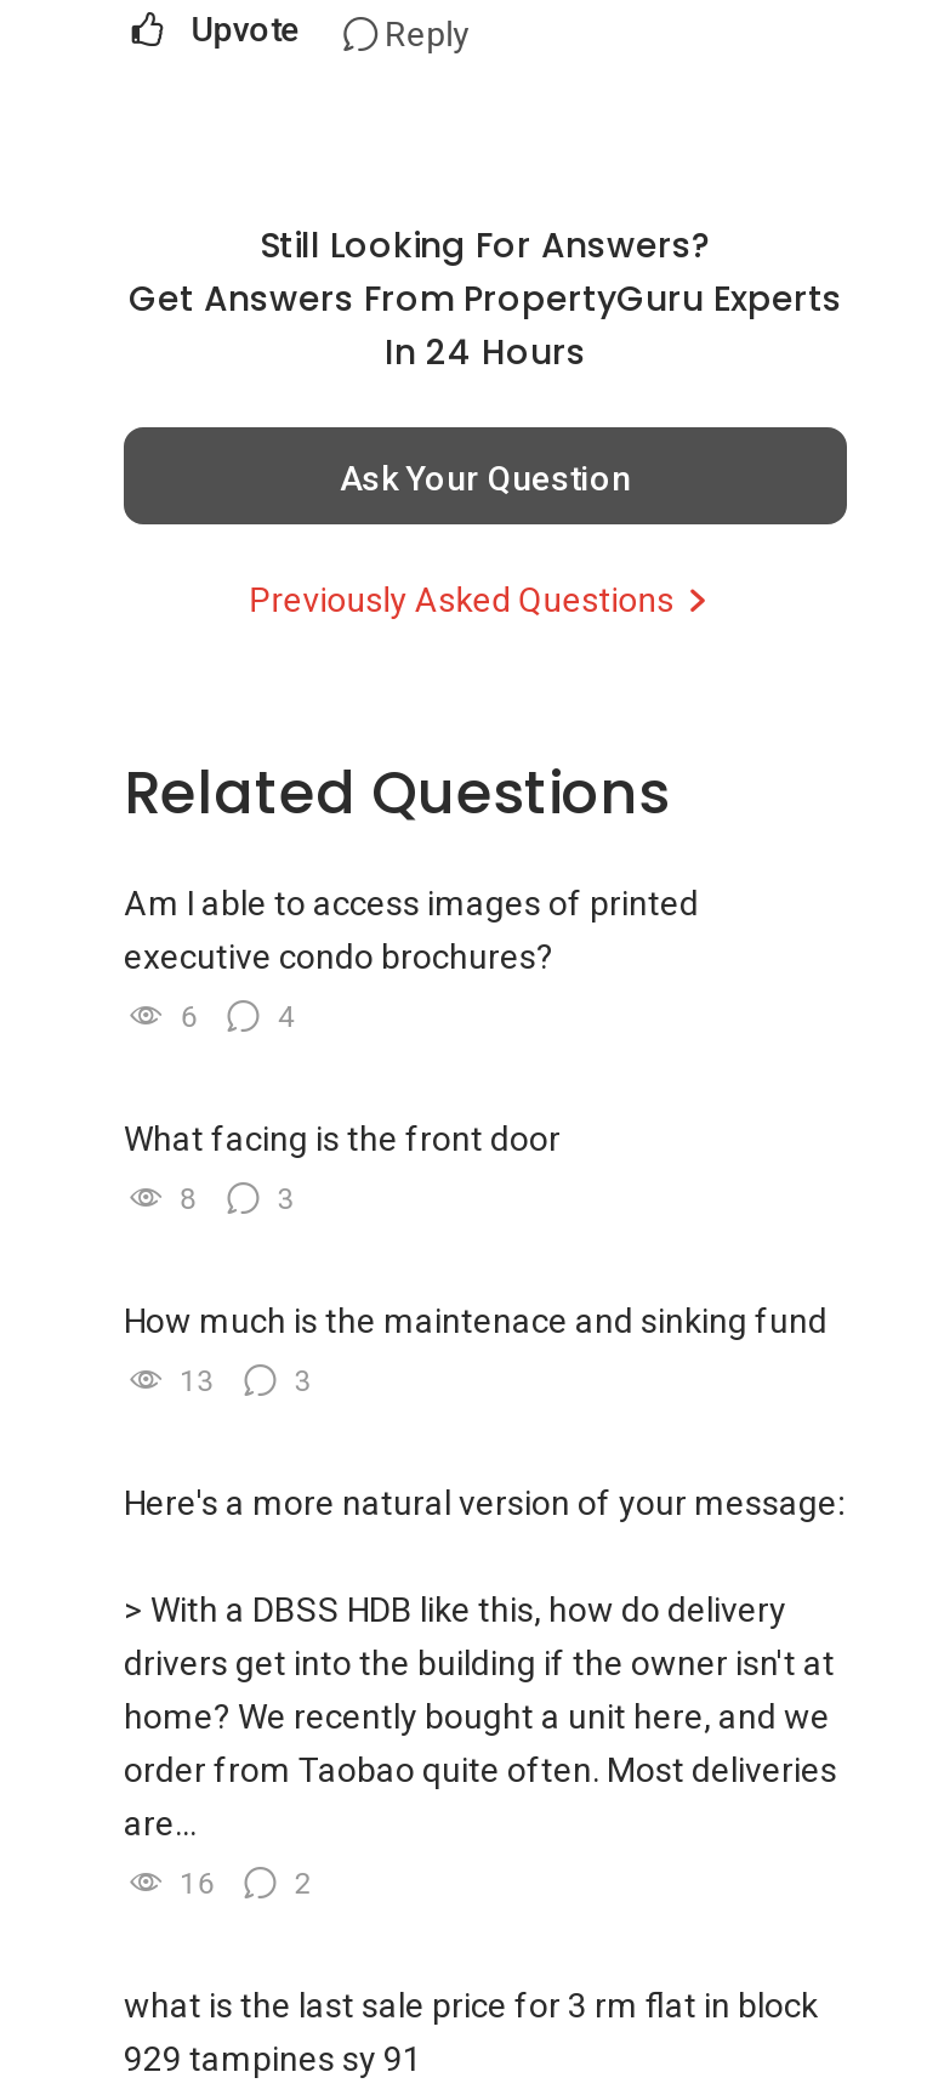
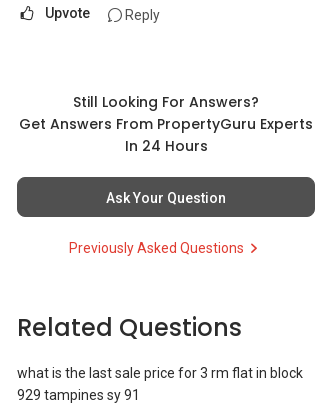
[124,883,845,1900] Am I able to access images of printed | executive condo brochures? | 6 | 4 | What facing is the front door | 8 | 3 | How much is the maintenace and sinking fund | 13 | 3 | Here's a more natural version of your message: | > With a DBSS HDB like this, how do delivery | drivers get into the building if the owner isn't at | home? We recently bought a unit here, and we | order from Taobao quite often. Most deliveries | are... | 16 | 2 -> none

